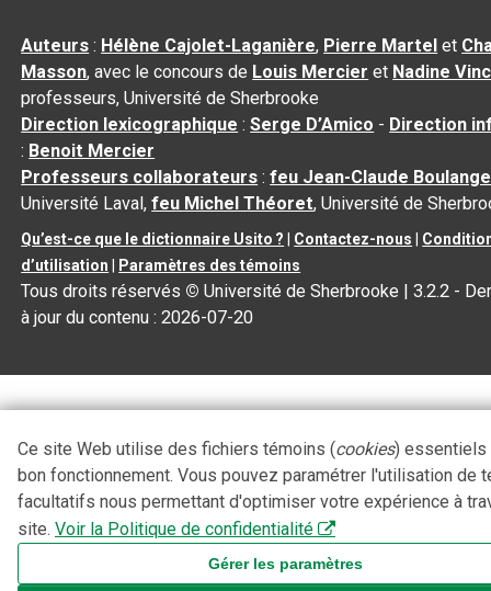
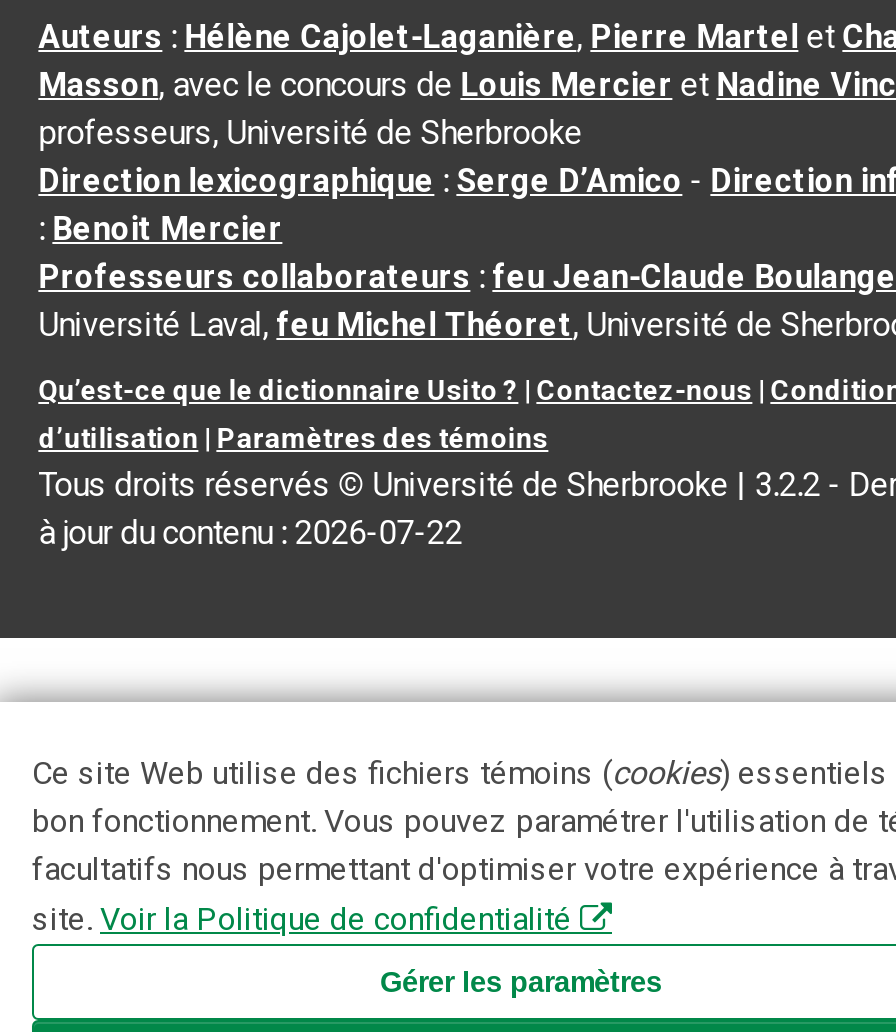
[21,307,253,328] à jour du contenu : 2026-07-20 -> [38,514,462,552] à jour du contenu : 2026-07-22

